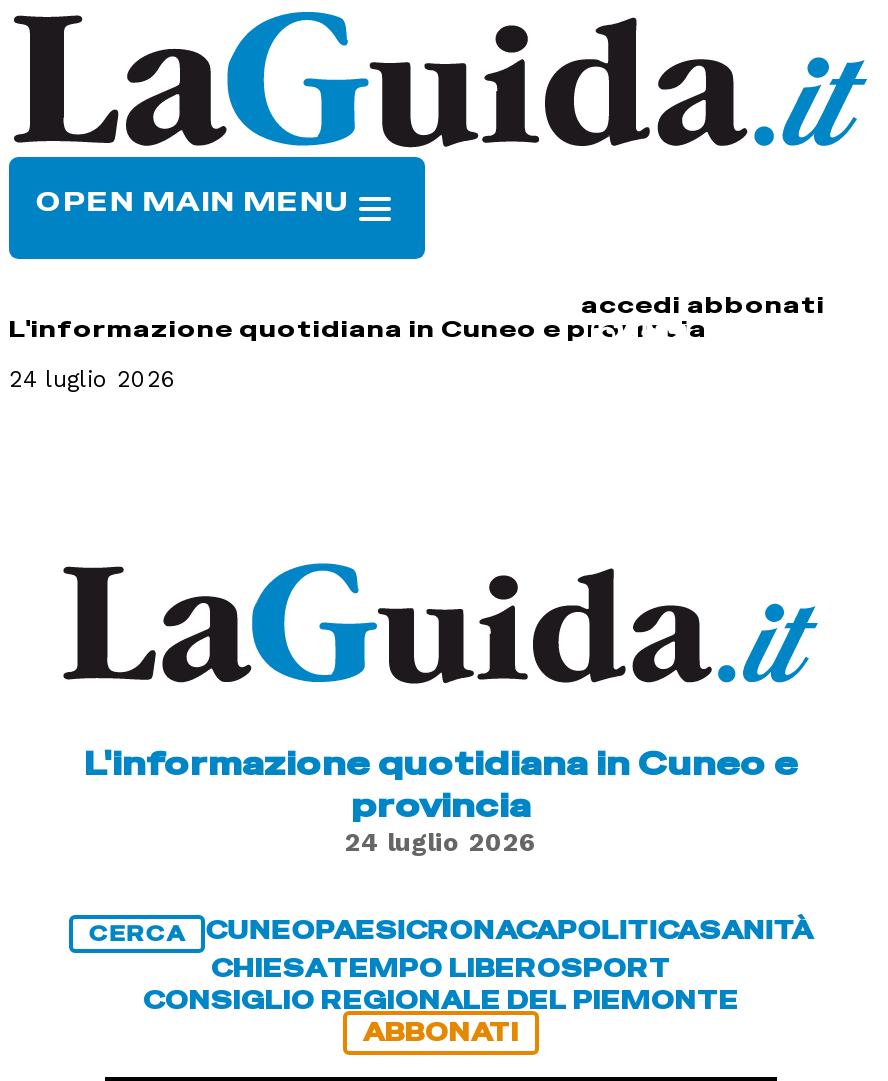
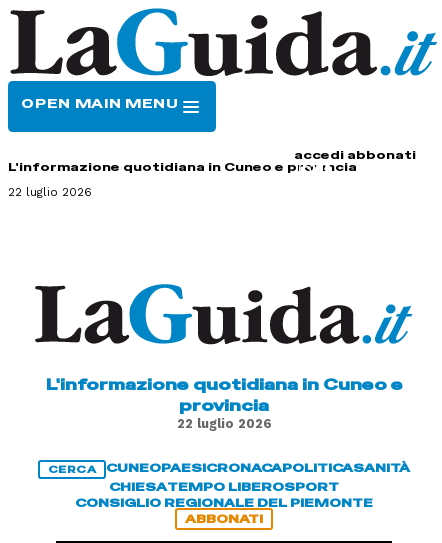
[9,365,177,393] 24 luglio 2026 -> [8,185,92,199] 22 luglio 2026
[345,827,537,857] 24 luglio 2026 -> [176,416,271,431] 22 luglio 2026

